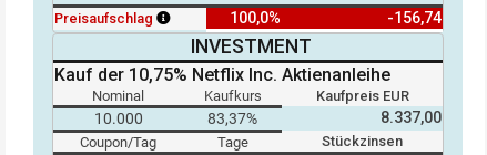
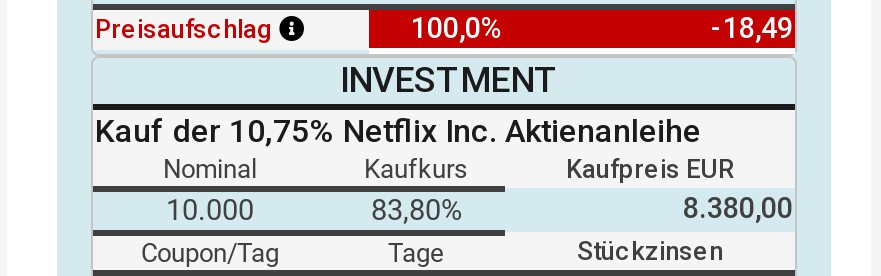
[387,9,442,28] -156,74 -> [711,13,793,47] -18,49
[207,110,257,129] 83,37% -> [371,195,461,229] 83,80%
[381,109,442,128] 8.337,00 -> [683,193,793,227] 8.380,00

